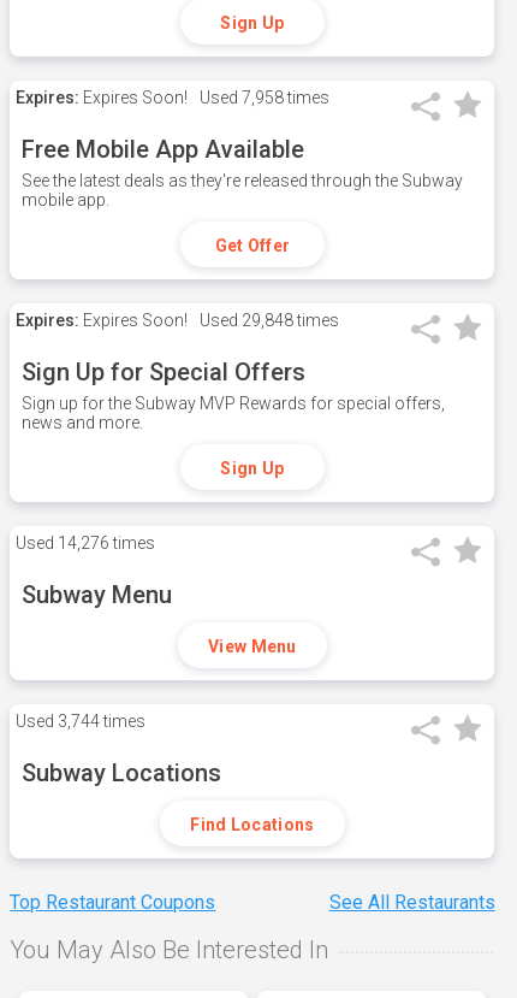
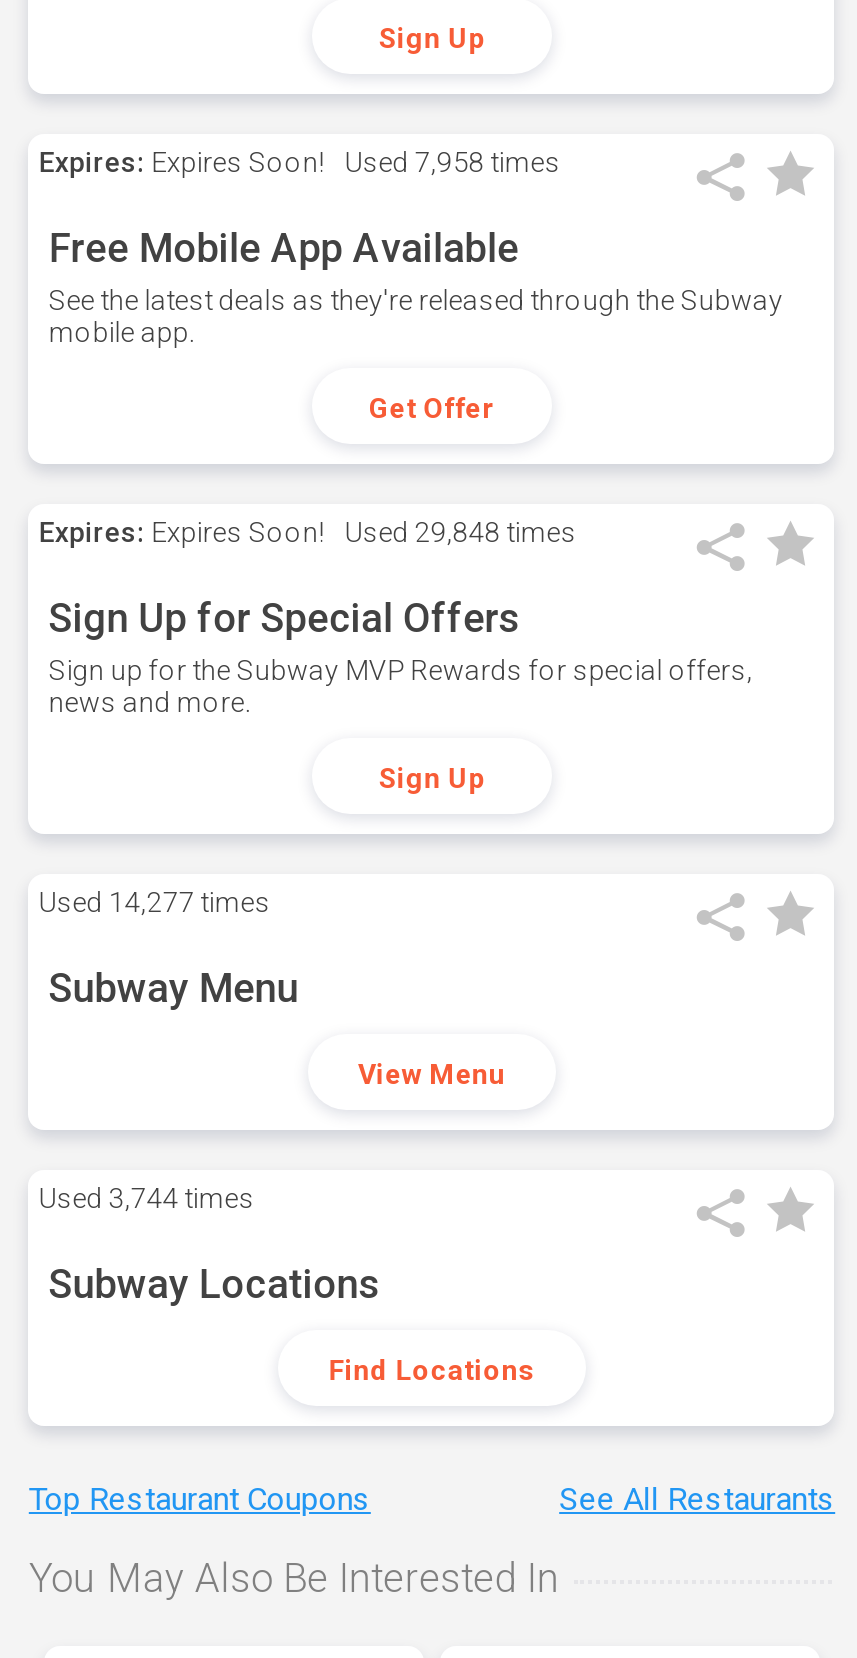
[16,533,156,553] Used 14,276 times -> [39,886,271,918] Used 14,277 times

